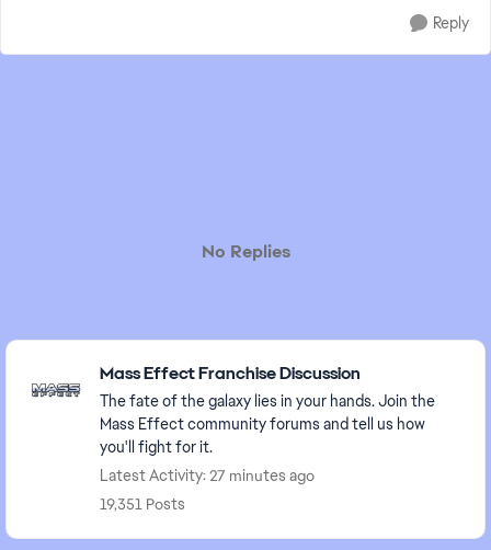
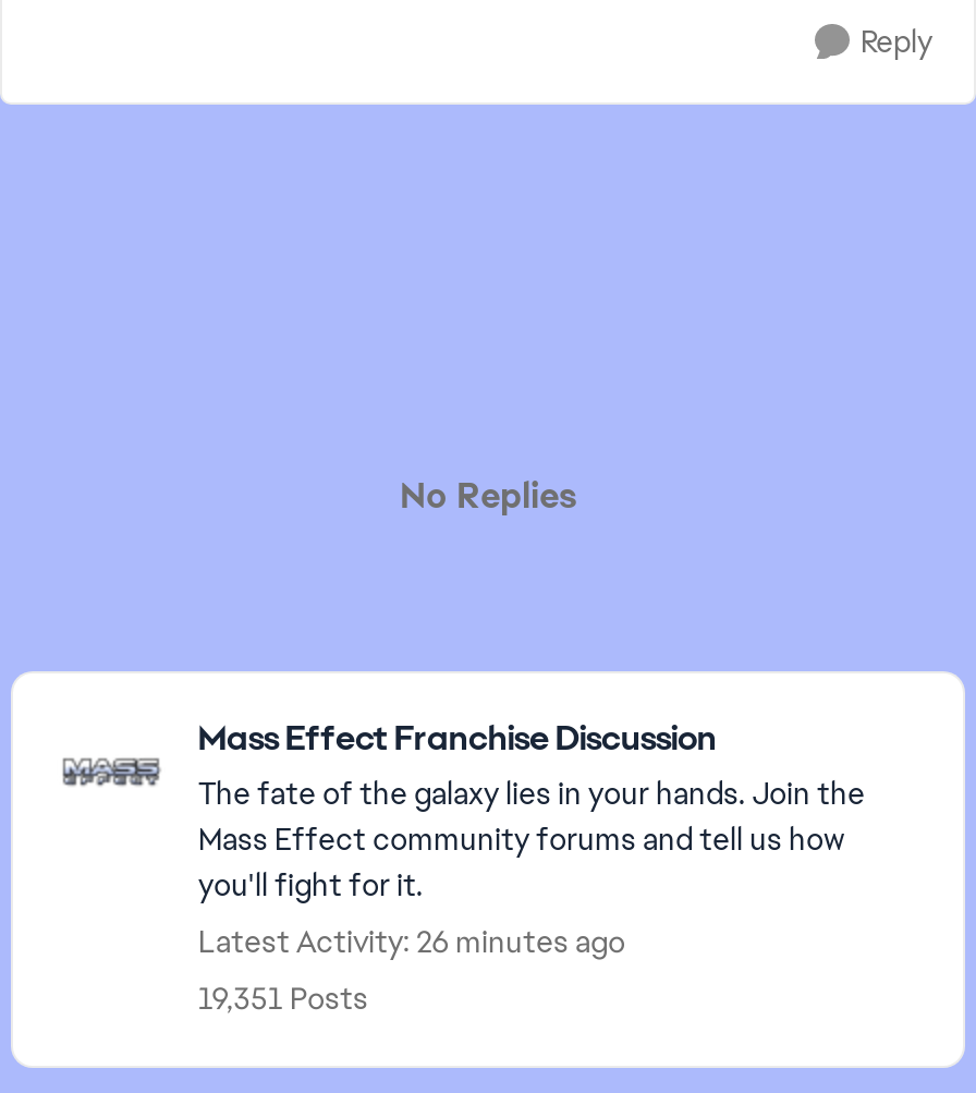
[100,466,315,485] Latest Activity: 27 minutes ago -> [198,922,625,961] Latest Activity: 26 minutes ago

